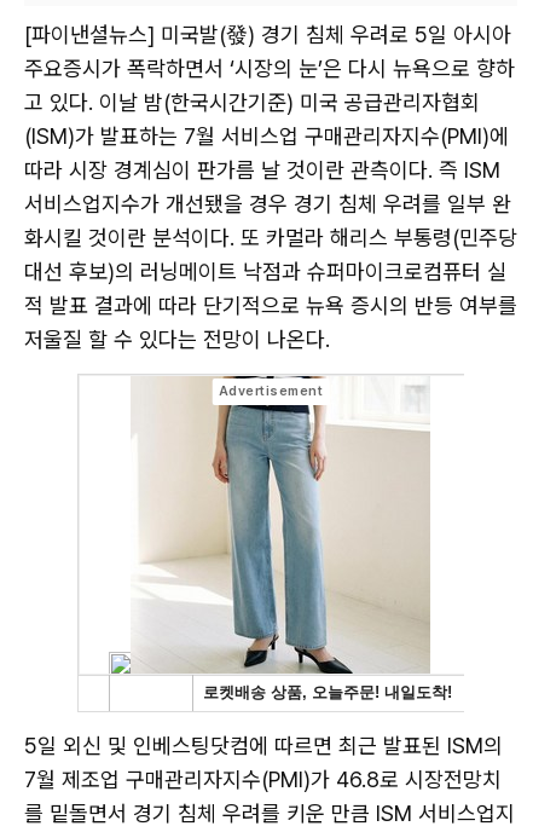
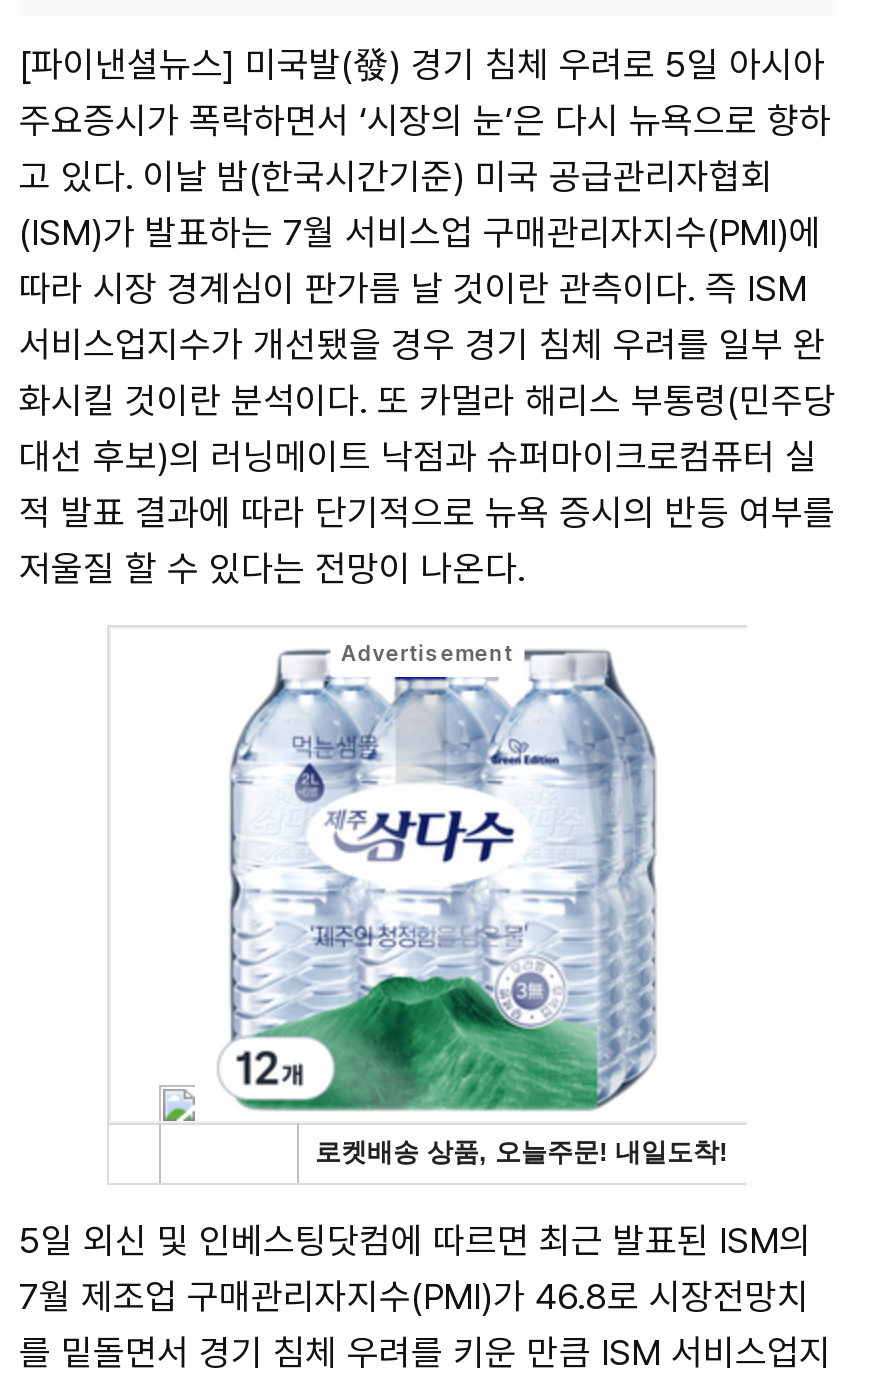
[131,375,431,675] [image] -> [197,629,691,1121] [image]

